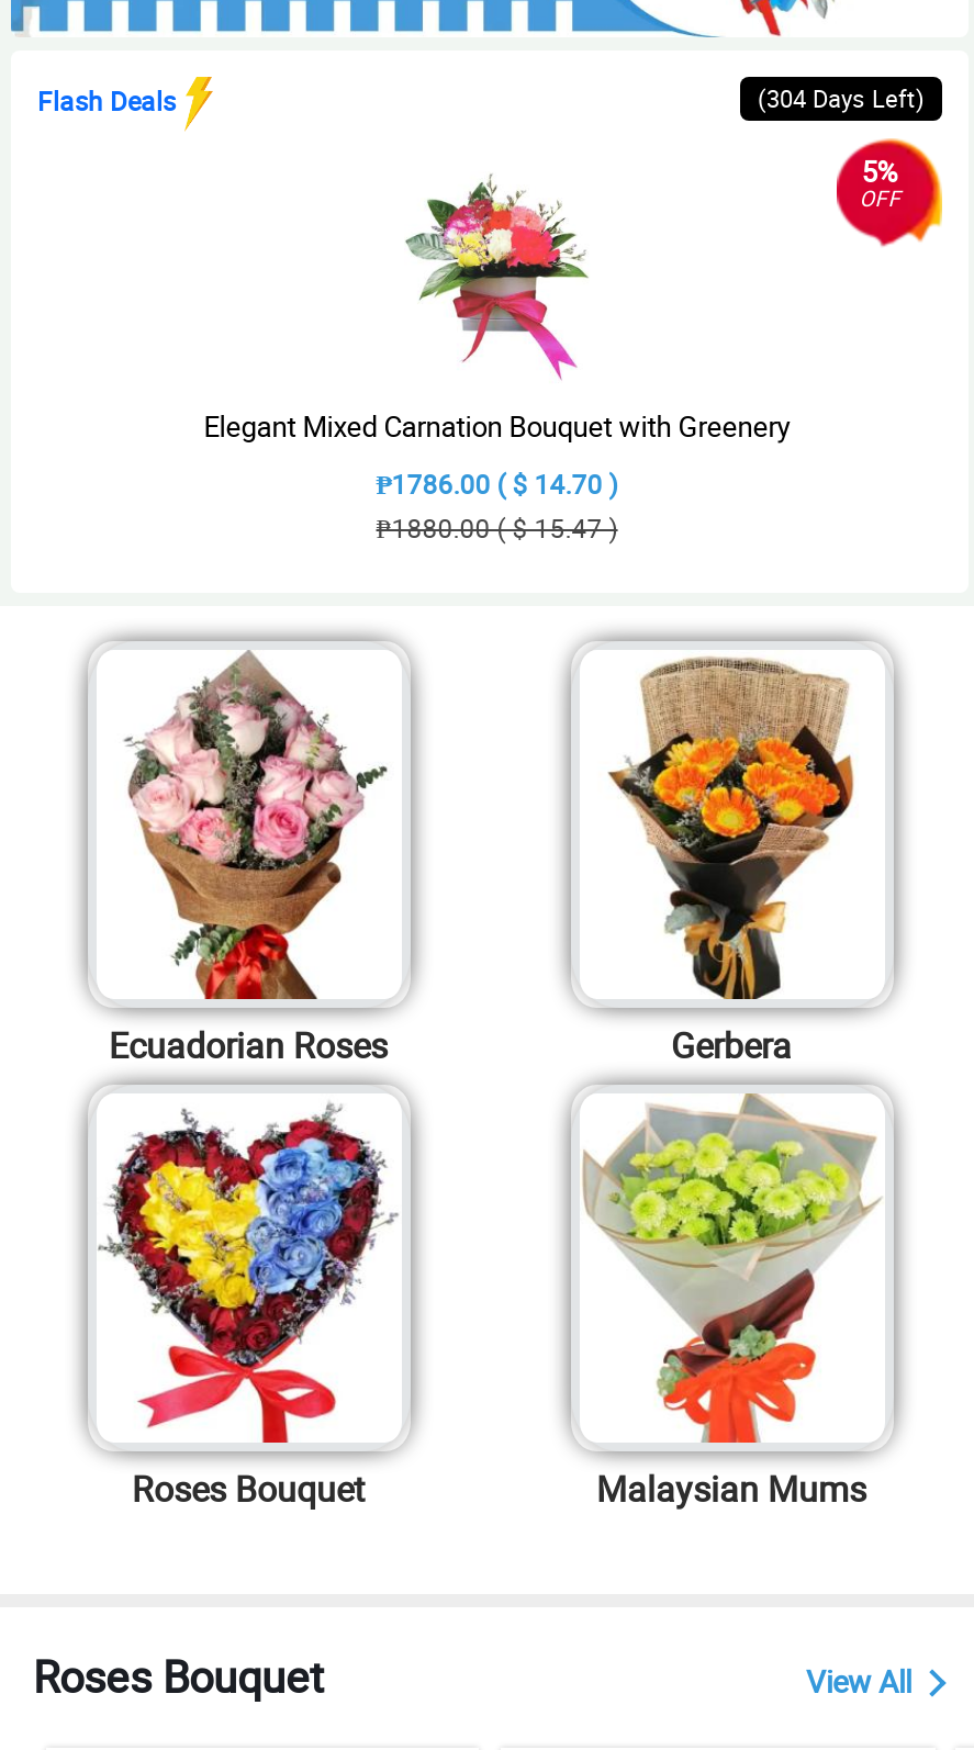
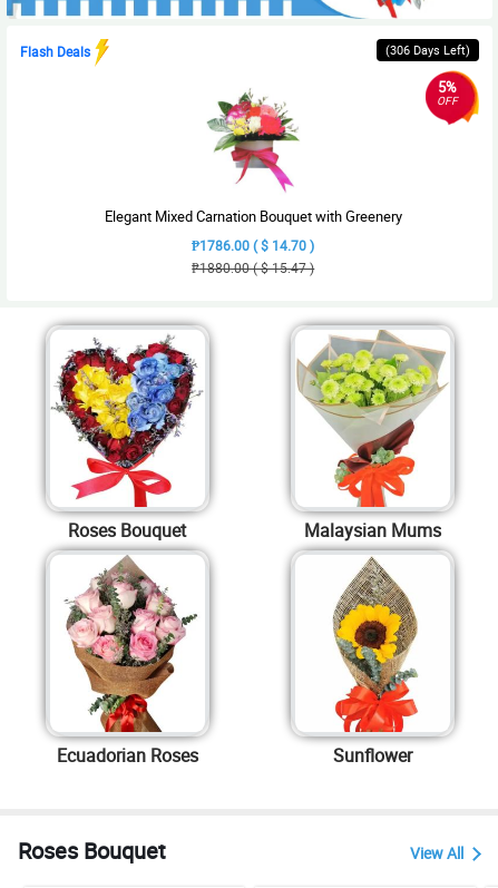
[758,82,925,115] (304 Days Left) -> [385,41,470,58] (306 Days Left)
moved [109,650,388,1069] -> [56,555,198,767]: [image] | Ecuadorian Roses
[606,654,857,1069] [image] | Gerbera -> none
moved [132,1091,878,1512] -> [68,329,447,543]: [image] | Roses Bouquet | Malaysian Mums
none -> [332,556,419,767] [image] | Sunflower

